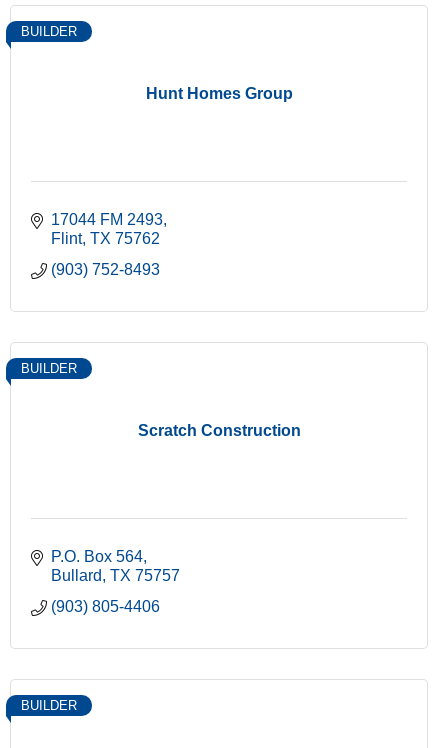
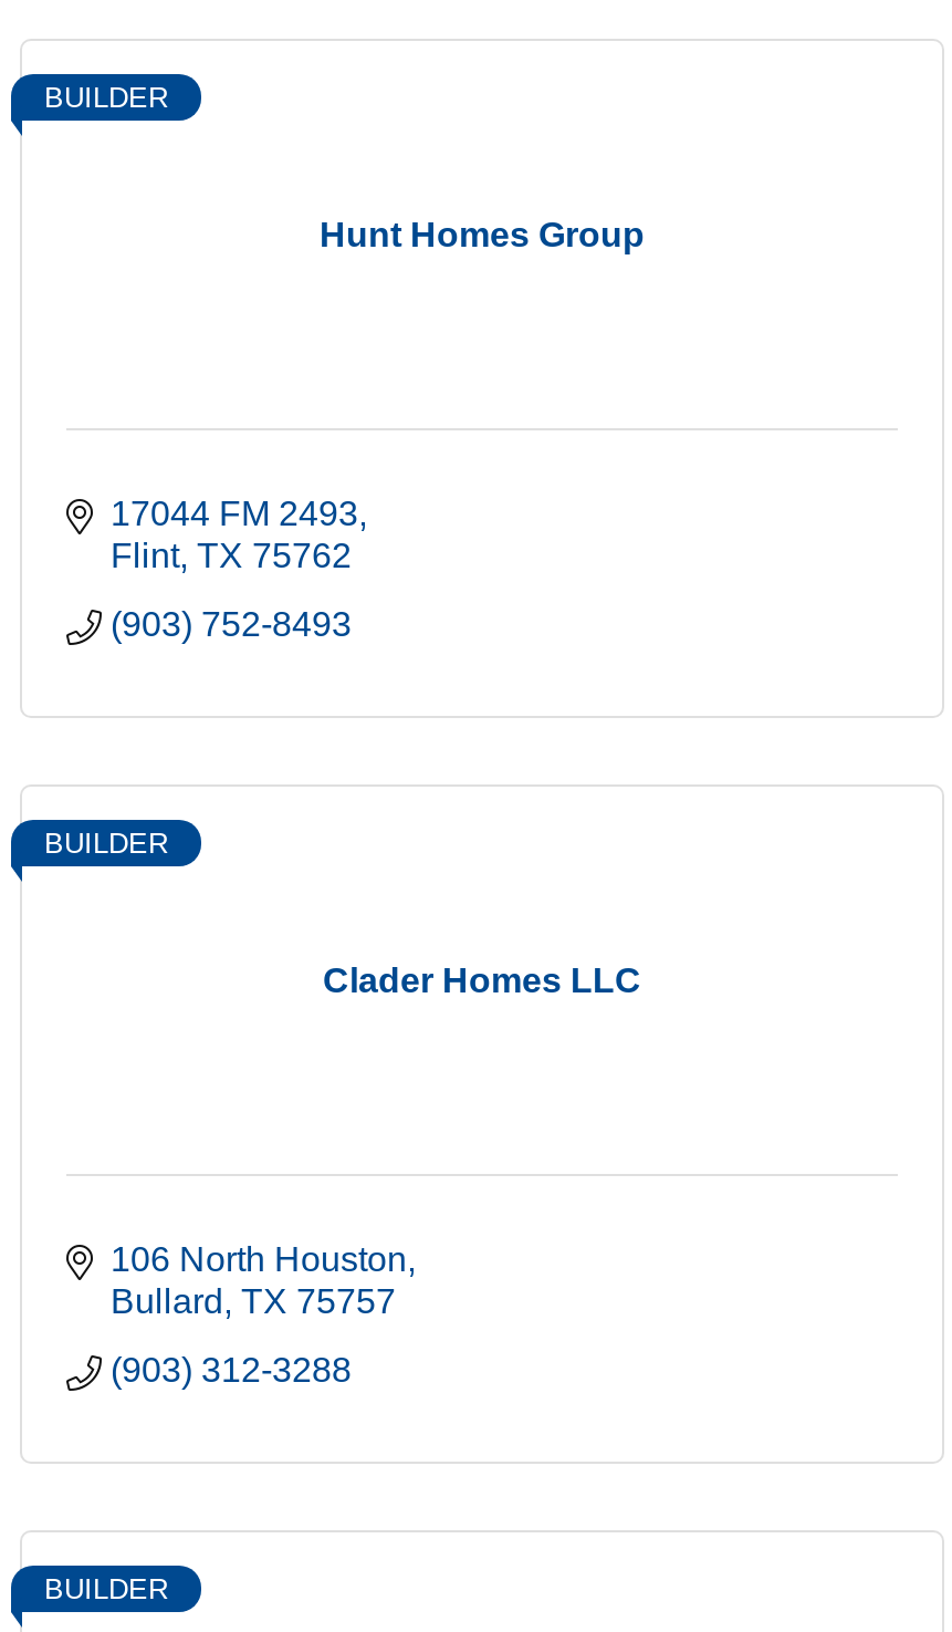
[137,422,300,439] Scratch Construction -> [323,961,641,999] Clader Homes LLC
[51,548,143,565] P.O. Box 564 -> [111,1240,407,1278] 106 North Houston
[51,598,160,615] (903) 805-4406 -> [111,1351,352,1388] (903) 312-3288

